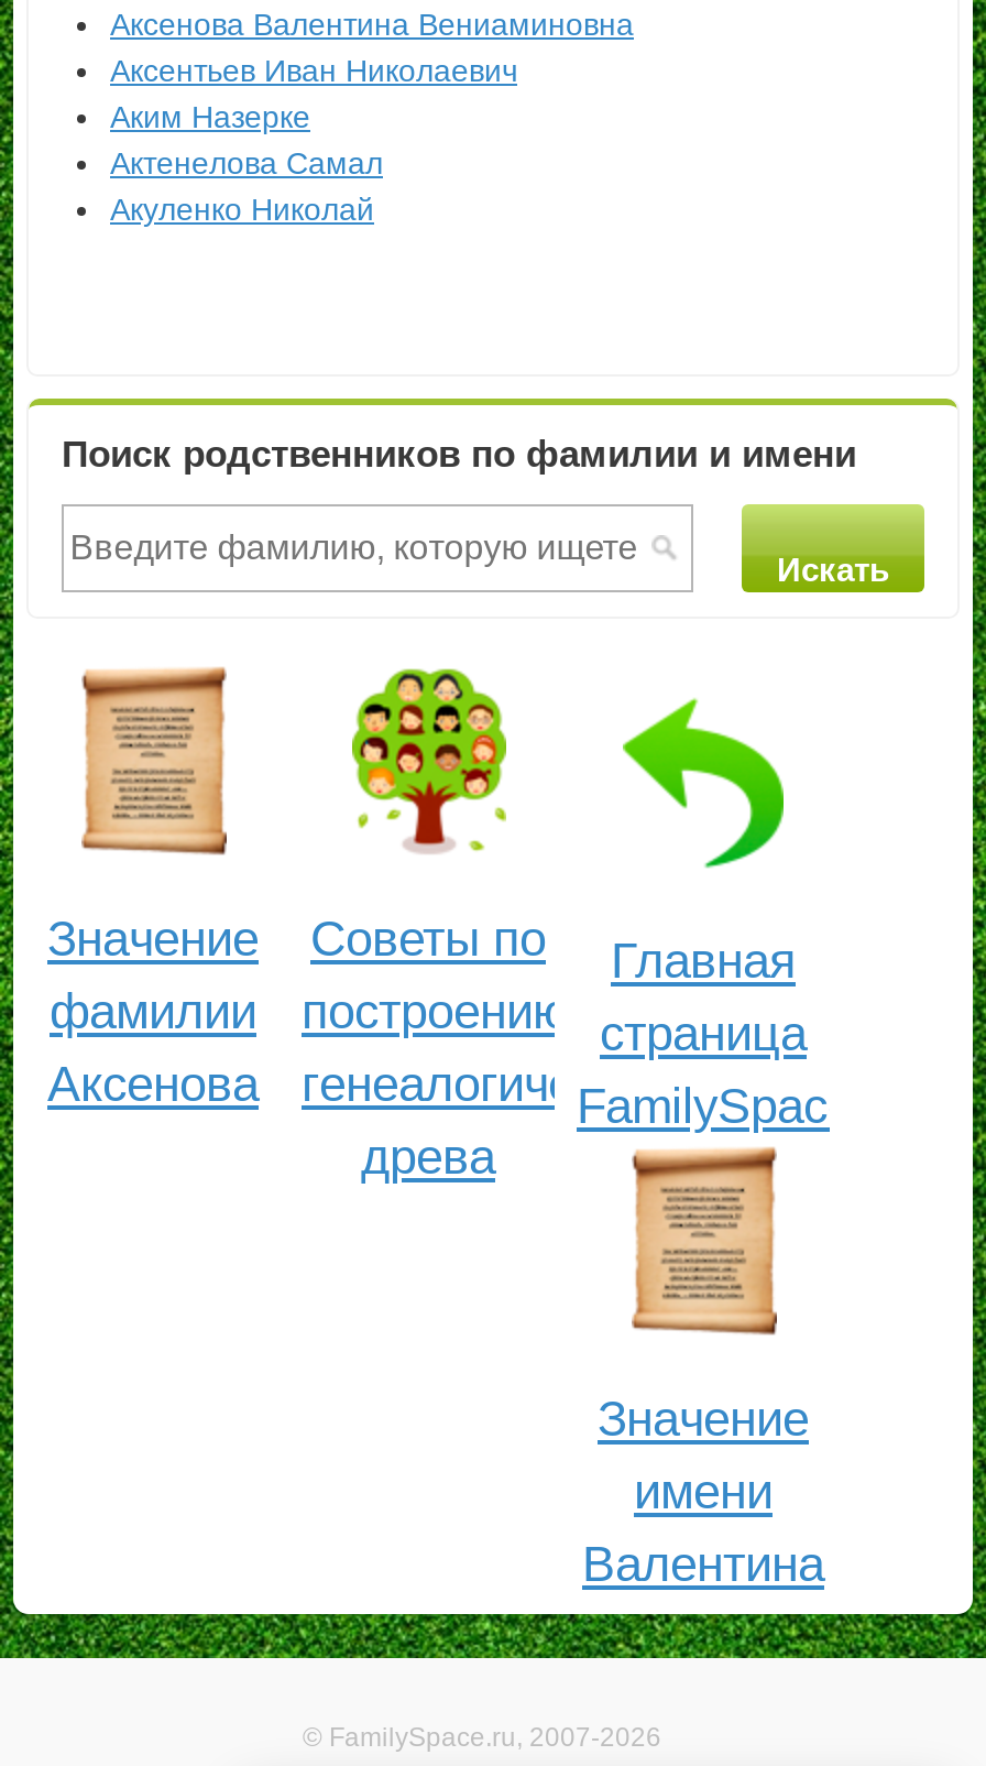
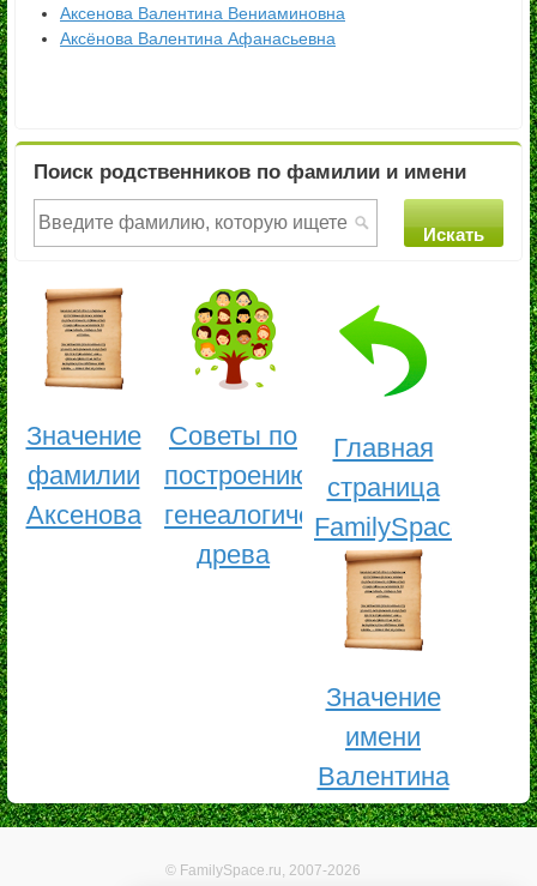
[110,54,517,228] Аксентьев Иван Николаевич | Аким Назерке | Актенелова Самал | Акуленко Николай -> [60,29,336,48] Аксёнова Валентина Афанасьевна

